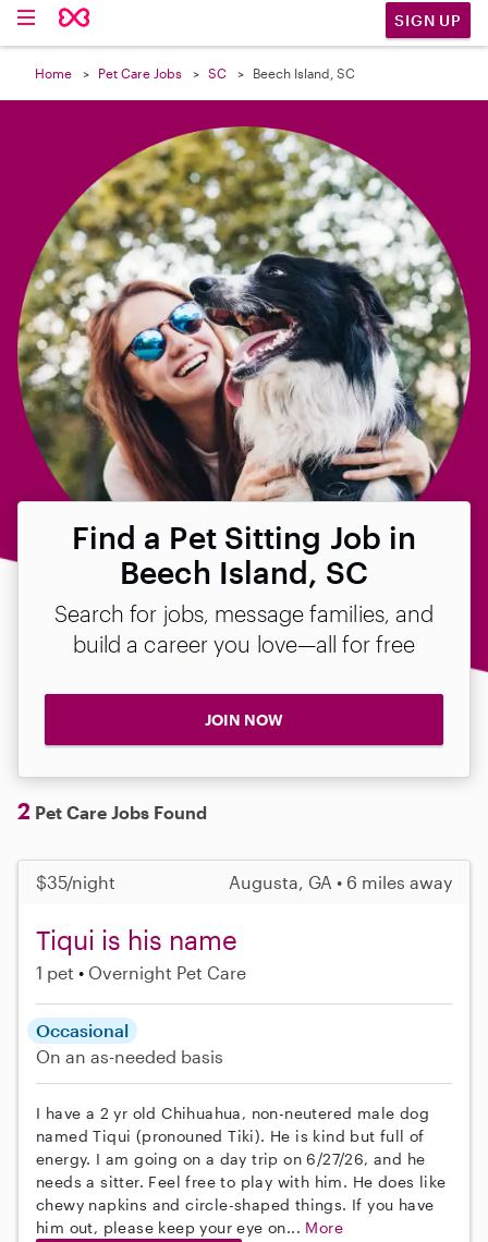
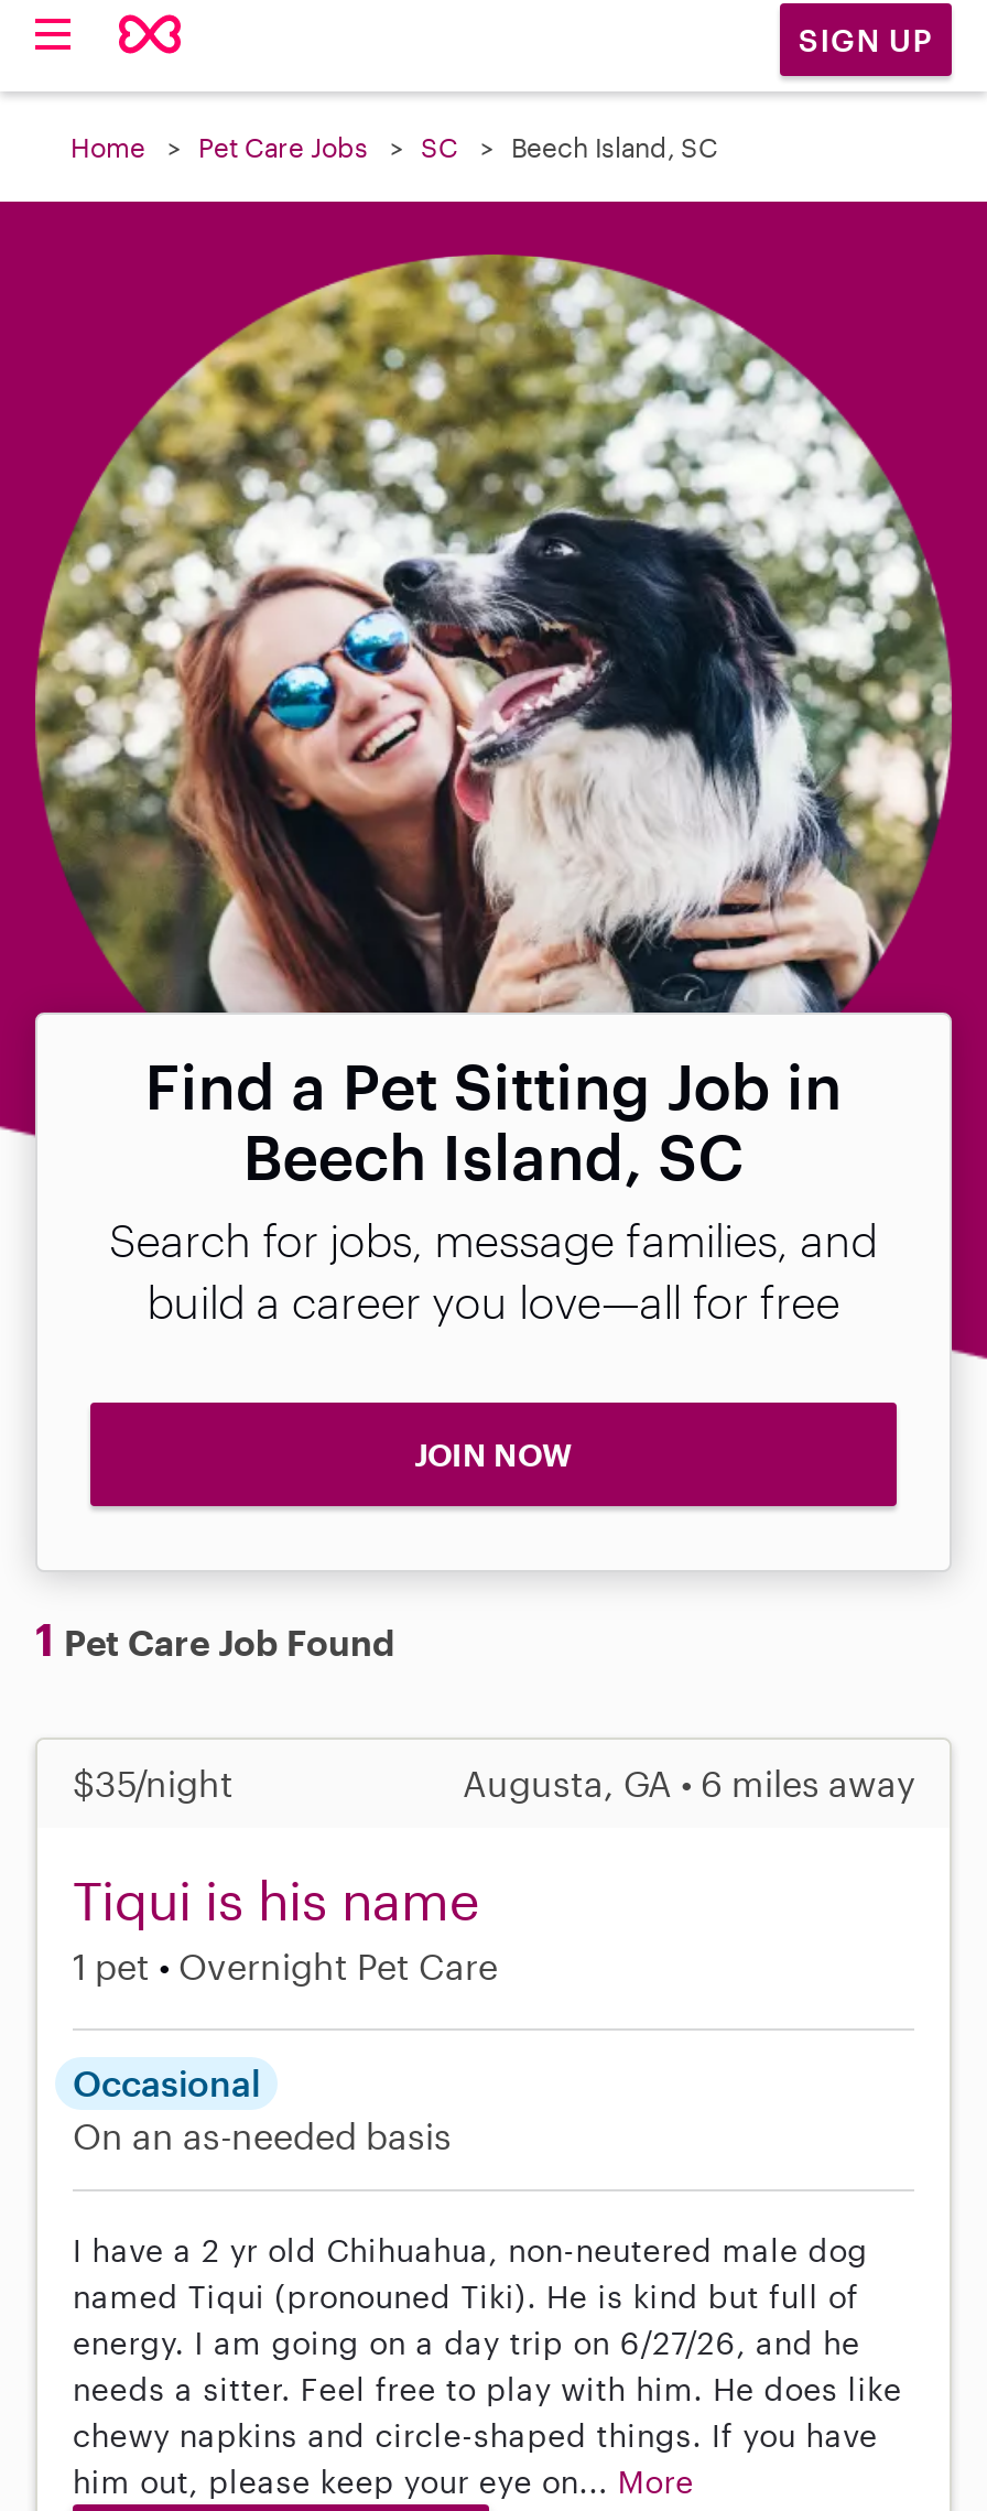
[17,797,207,823] 2 Pet Care Jobs Found -> [35,1611,394,1664] 1 Pet Care Job Found

